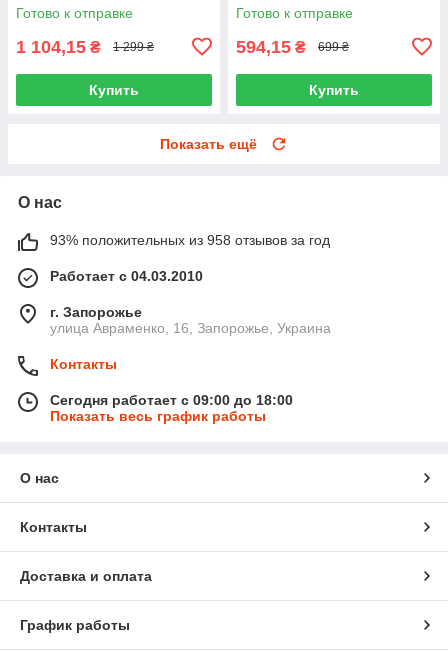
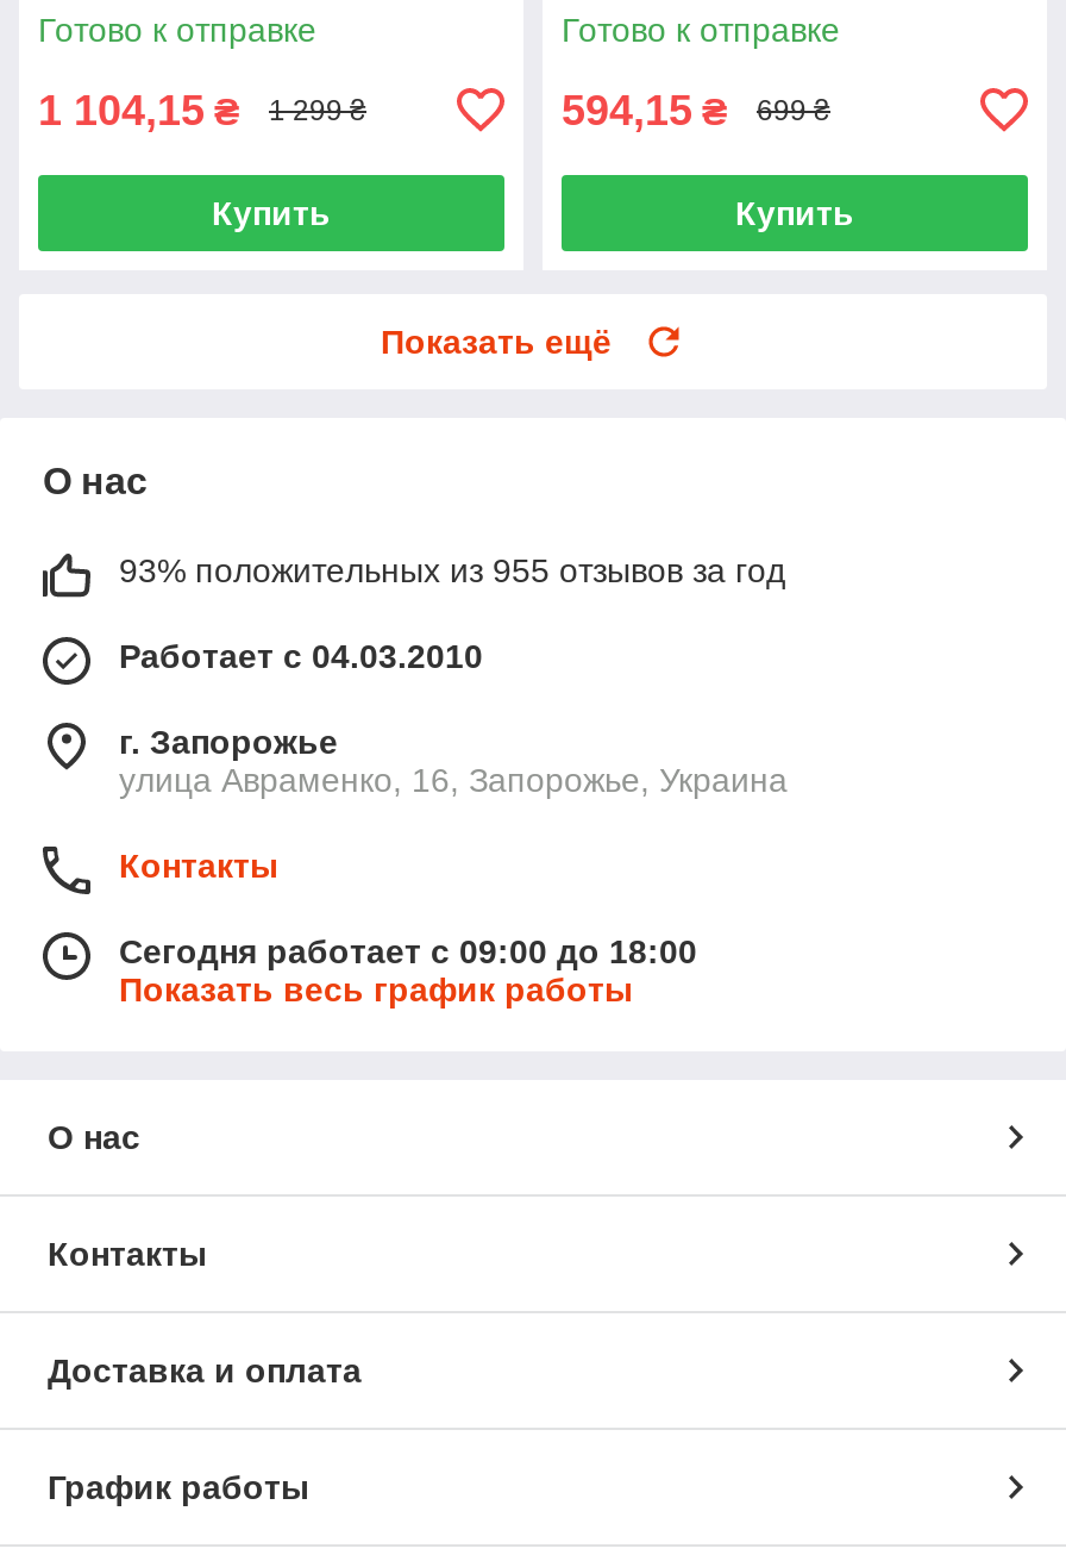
[50,232,330,248] 93% положительных из 958 отзывов за год -> [119,551,785,589] 93% положительных из 955 отзывов за год

